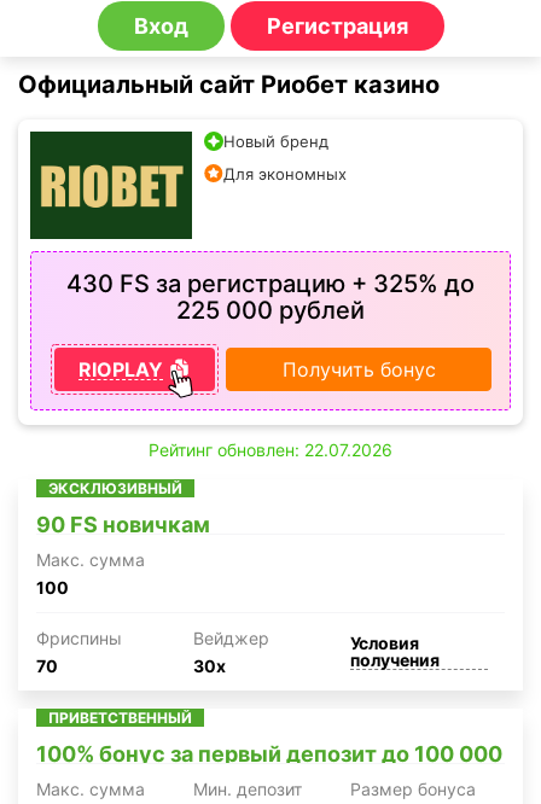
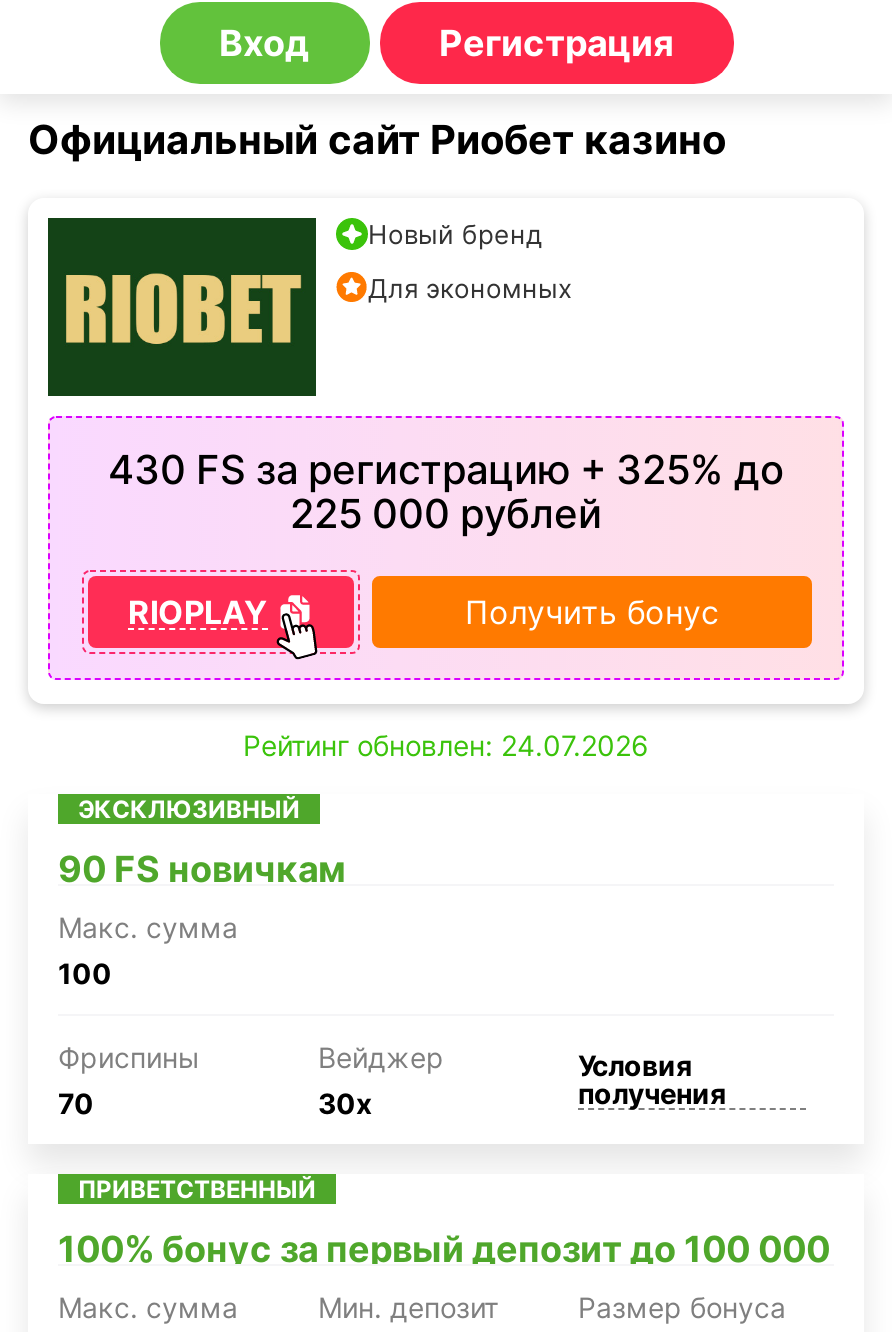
[149,440,392,460] Рейтинг обновлен: 22.07.2026 -> [243,728,649,762] Рейтинг обновлен: 24.07.2026

